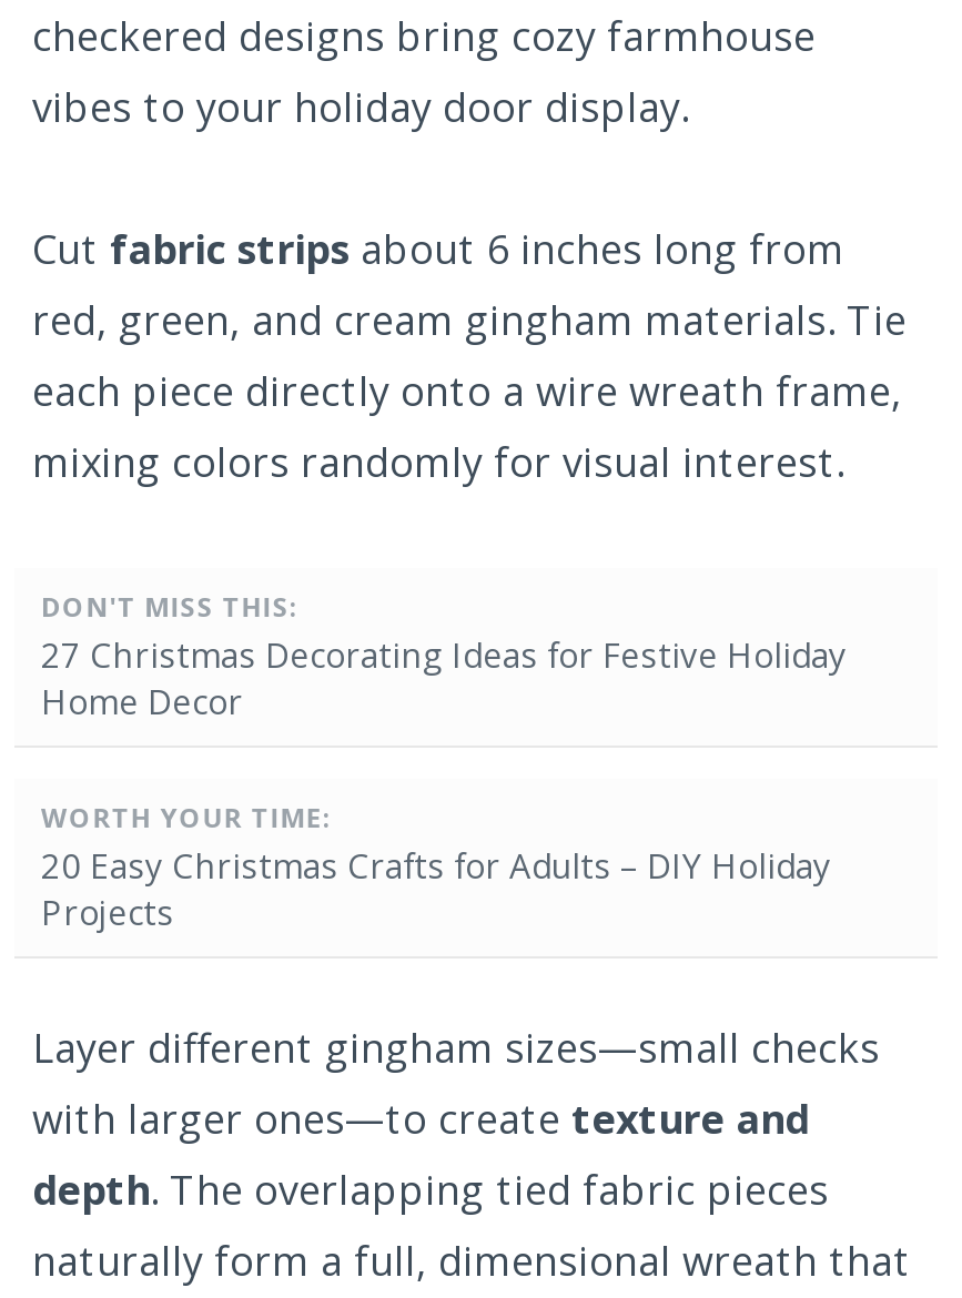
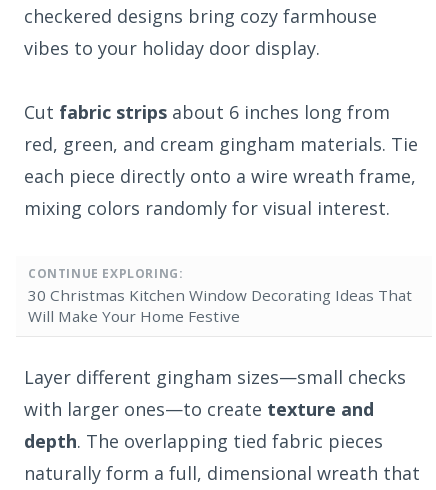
[41,589,847,935] DON'T MISS THIS: | 27 Christmas Decorating Ideas for Festive Holiday | Home Decor | WORTH YOUR TIME: | 20 Easy Christmas Crafts for Adults – DIY Holiday | Projects -> [28,265,412,326] CONTINUE EXPLORING: | 30 Christmas Kitchen Window Decorating Ideas That | Will Make Your Home Festive

